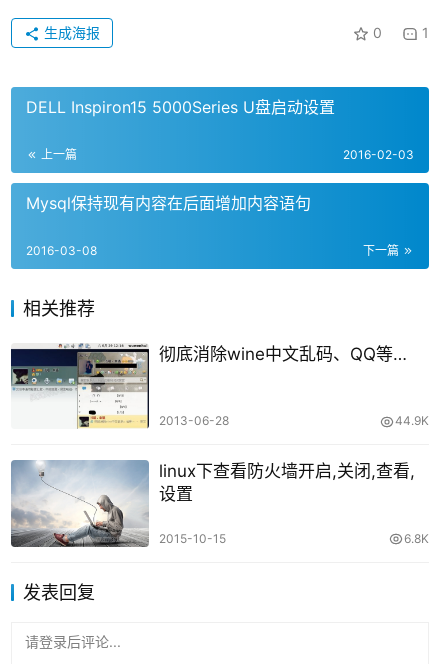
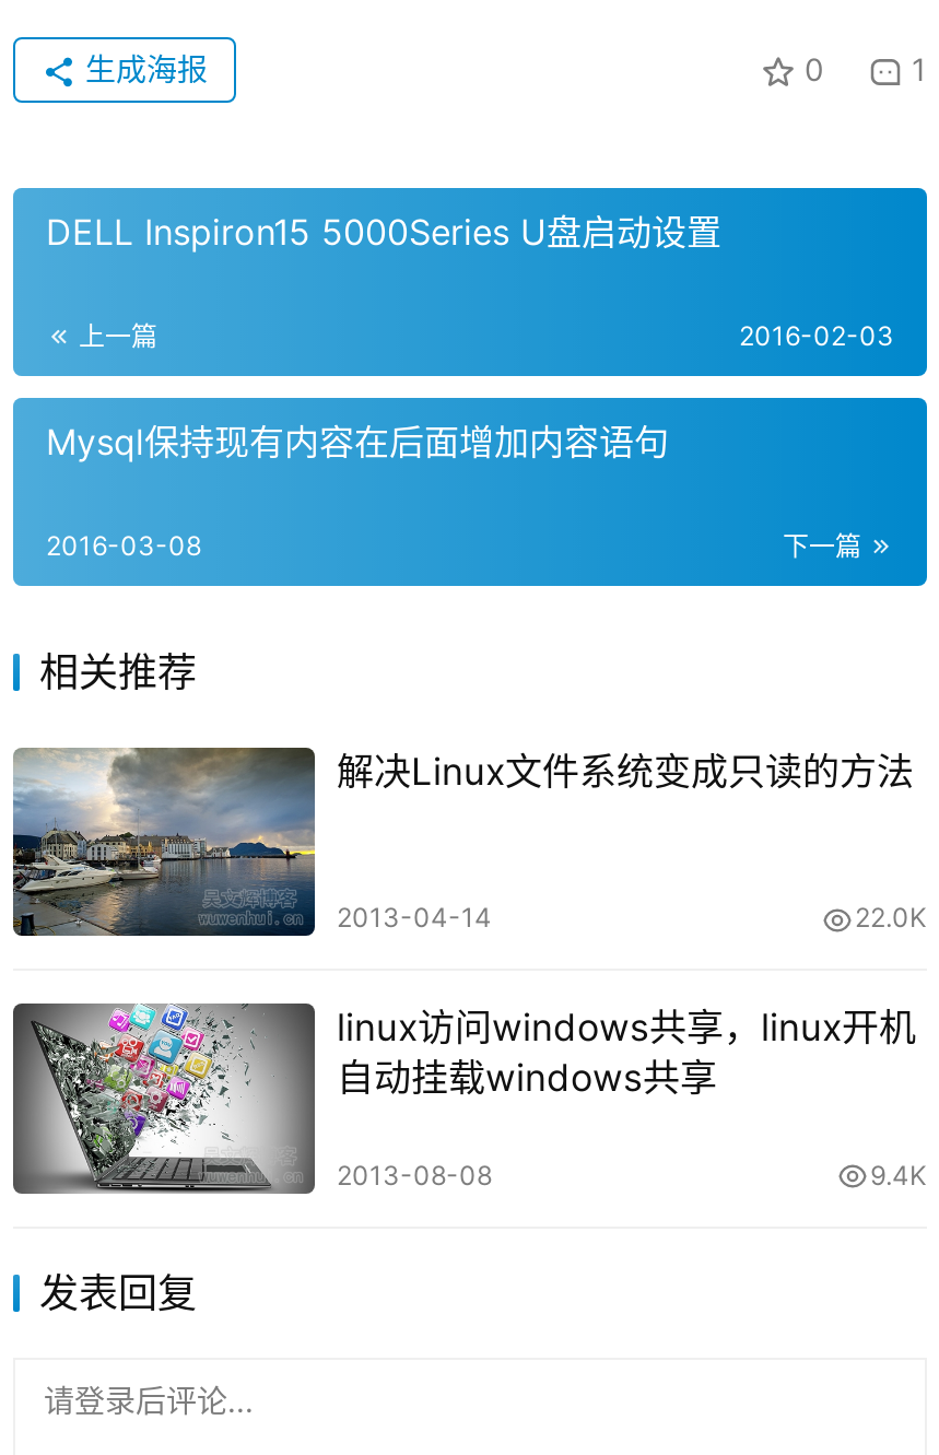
[11,343,407,429] [image] | 彻底消除wine中文乱码、QQ等… -> [11,746,914,938] [image] | 解决Linux文件系统变成只读的方法
[159,413,429,428] 2013-06-28 | 44.9K -> [336,902,927,934] 2013-04-14 | 22.0K
[11,460,415,546] [image] | linux下查看防火墙开启,关闭,查看, | 设置 -> [11,1001,916,1194] [image] | linux访问windows共享，linux开机 | 自动挂载windows共享
[159,531,429,546] 2015-10-15 | 6.8K -> [336,1158,927,1191] 2013-08-08 | 9.4K

